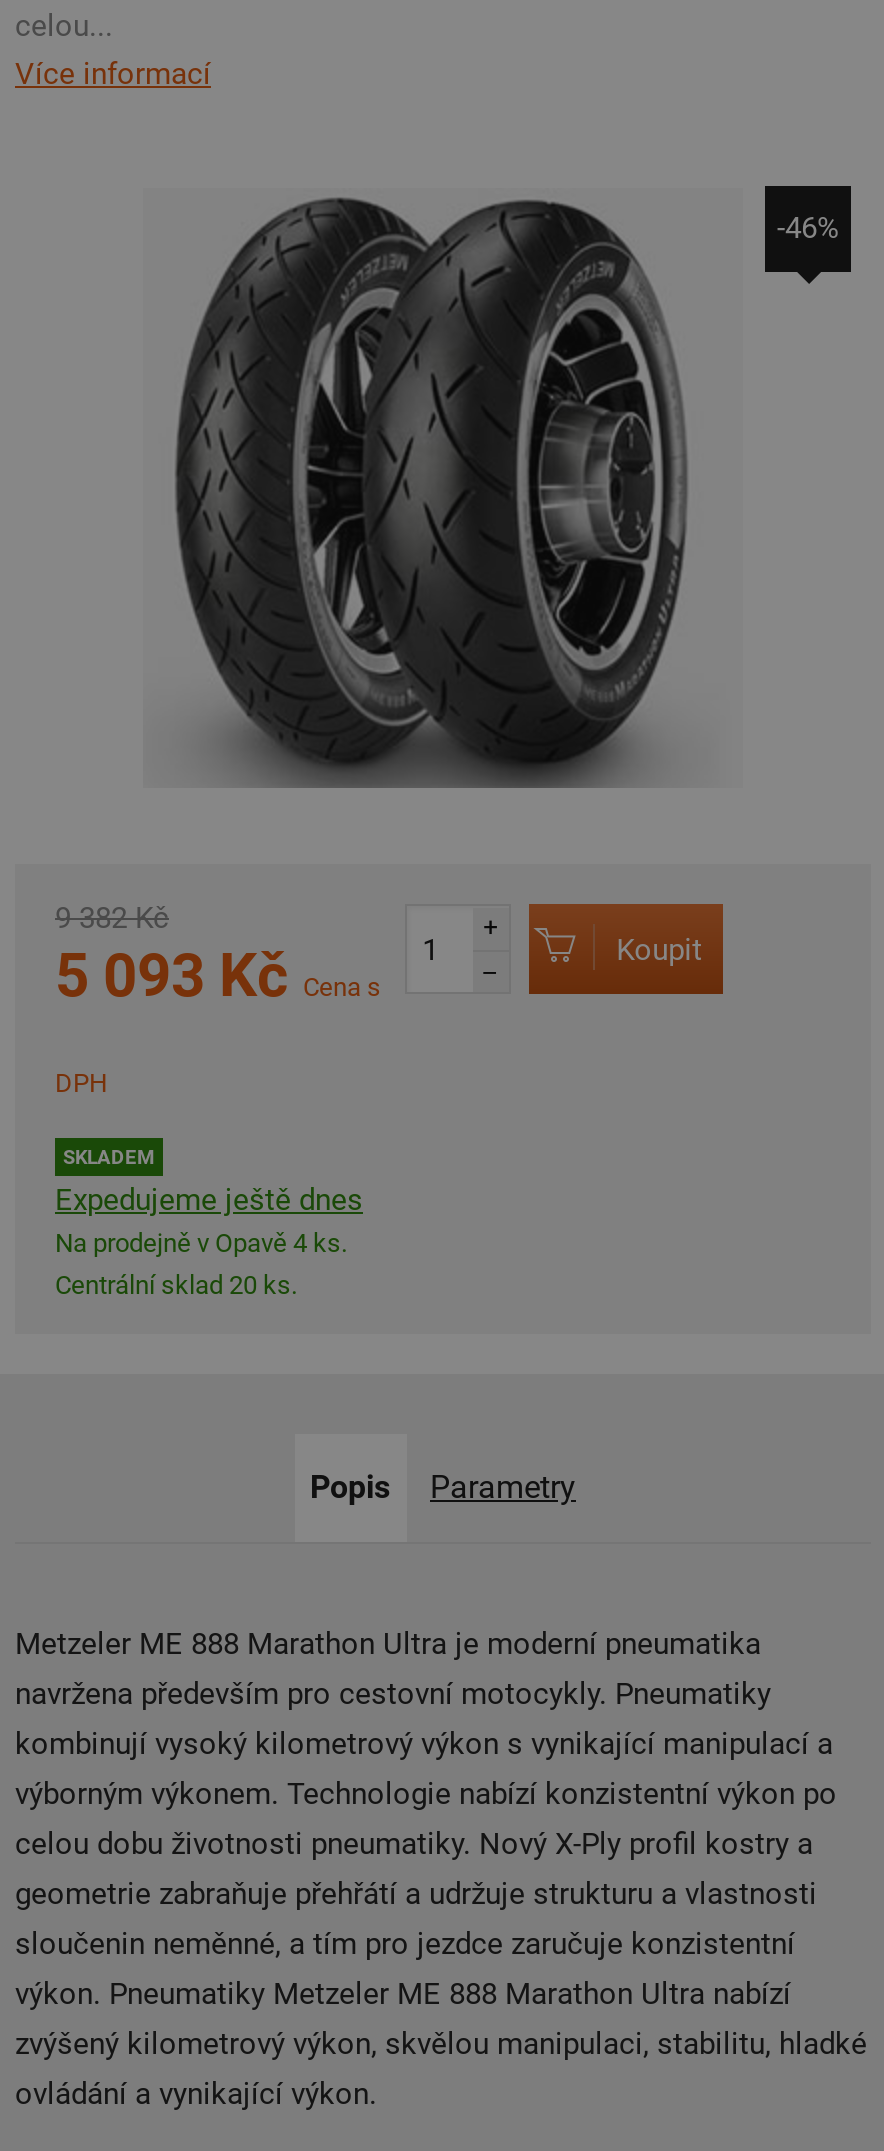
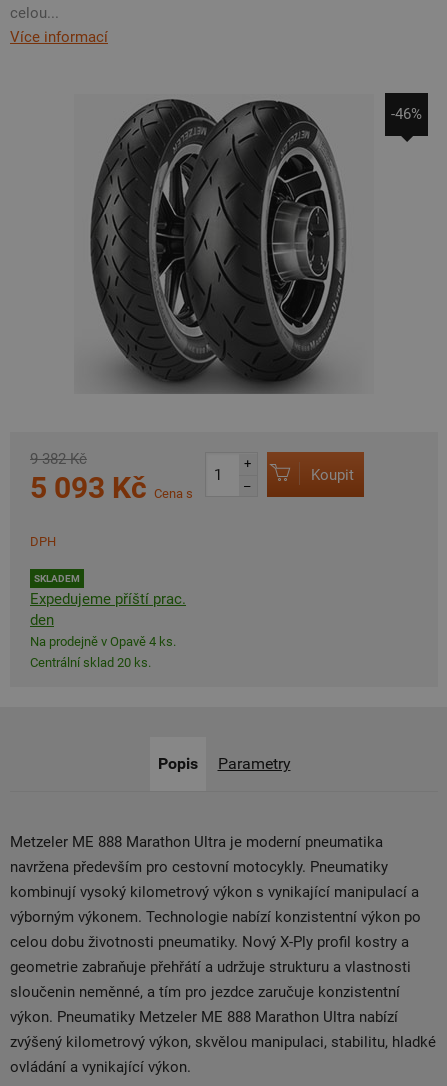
[55,1181,363,1217] Expedujeme ještě dnes -> [30,590,186,629] Expedujeme příští prac. | den

